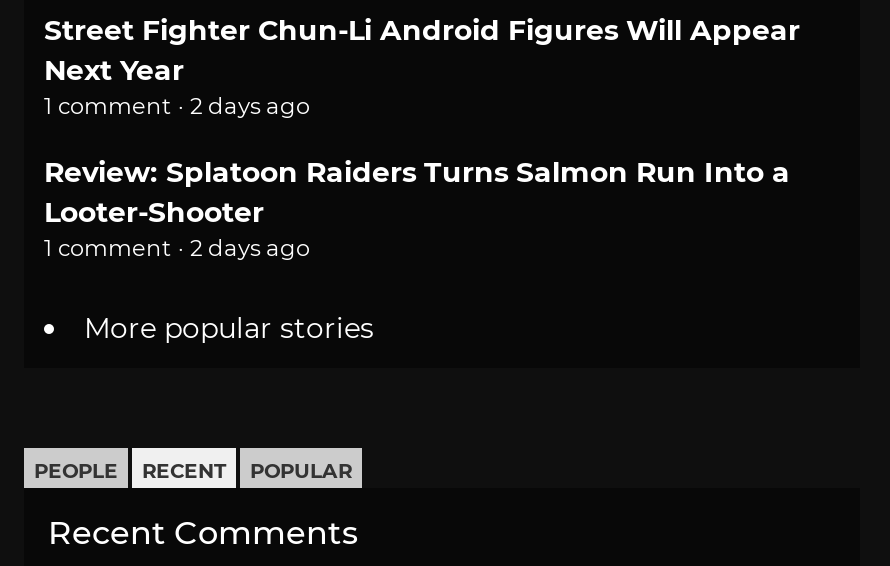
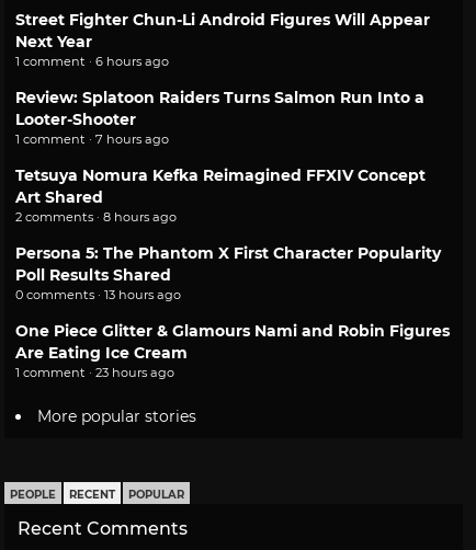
[44,92,310,120] 1 comment · 2 days ago -> [15,53,169,69] 1 comment · 6 hours ago
[44,234,310,262] 1 comment · 2 days ago -> [15,131,450,380] 1 comment · 7 hours ago | Tetsuya Nomura Kefka Reimagined FFXIV Concept | Art Shared | 2 comments · 8 hours ago | Persona 5: The Phantom X First Character Popularity | Poll Results Shared | 0 comments · 13 hours ago | One Piece Glitter & Glamours Nami and Robin Figures | Are Eating Ice Cream | 1 comment · 23 hours ago

